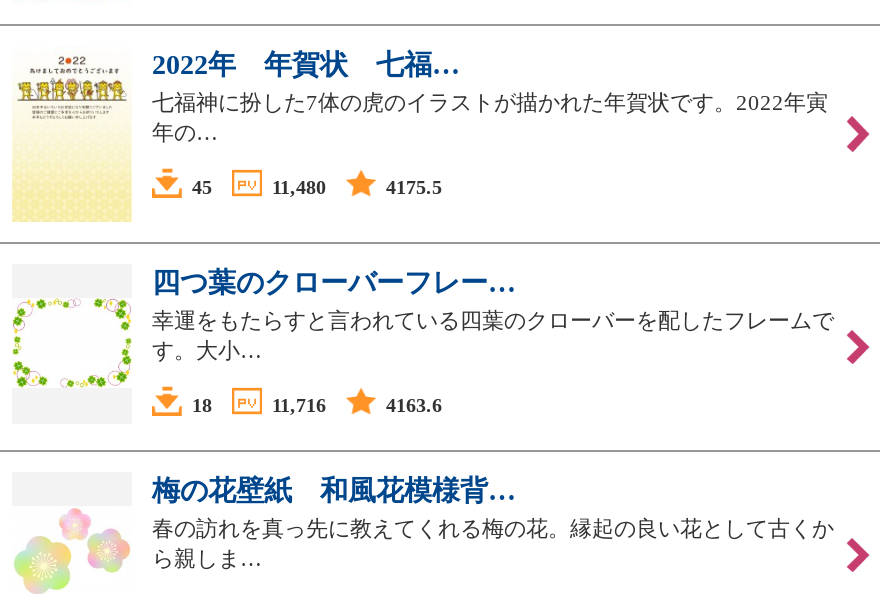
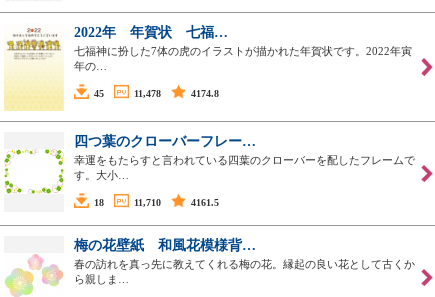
[272,176,326,198] 11,480 -> [134,88,161,99] 11,478
[386,176,442,198] 4175.5 -> [191,88,219,99] 4174.8
[272,394,326,416] 11,716 -> [134,197,161,208] 11,710
[386,394,442,416] 4163.6 -> [191,197,219,208] 4161.5

